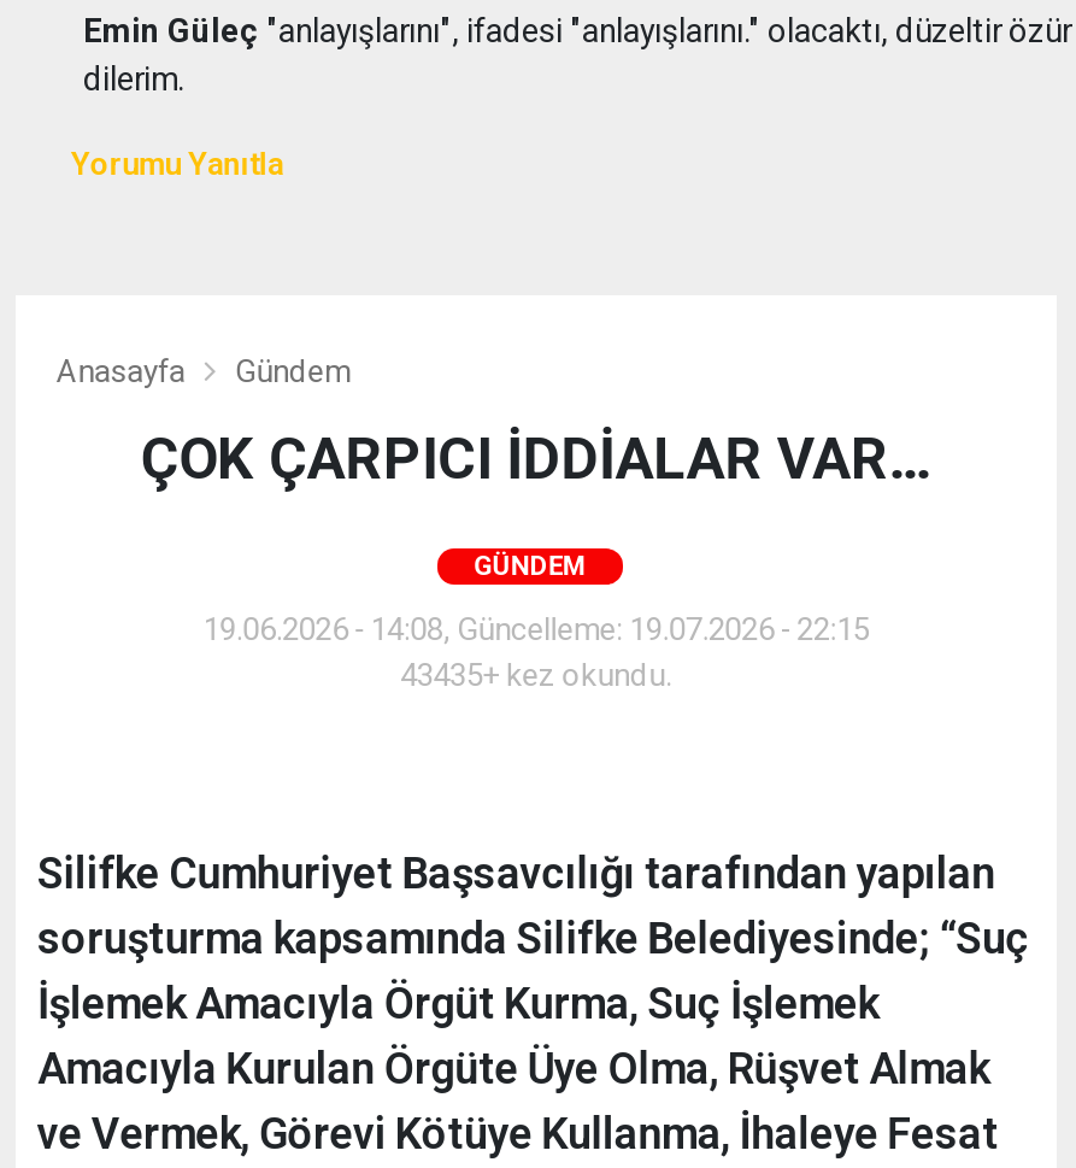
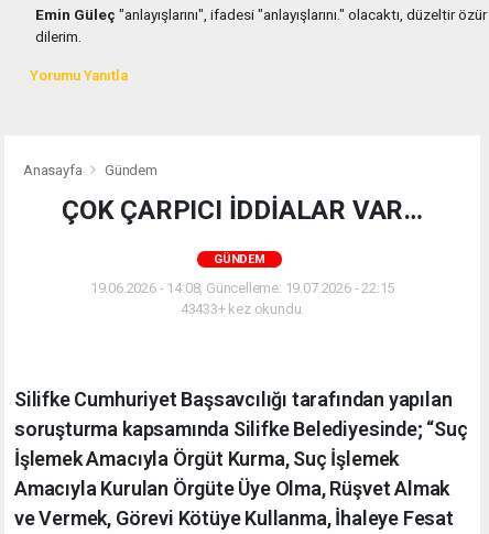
[401,656,672,692] 43435+ kez okundu. -> [180,300,304,317] 43433+ kez okundu.

